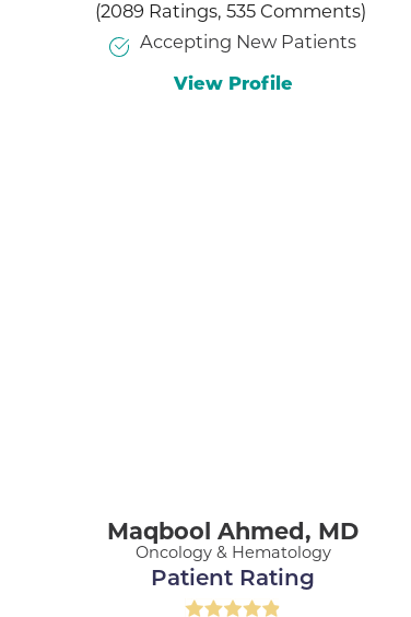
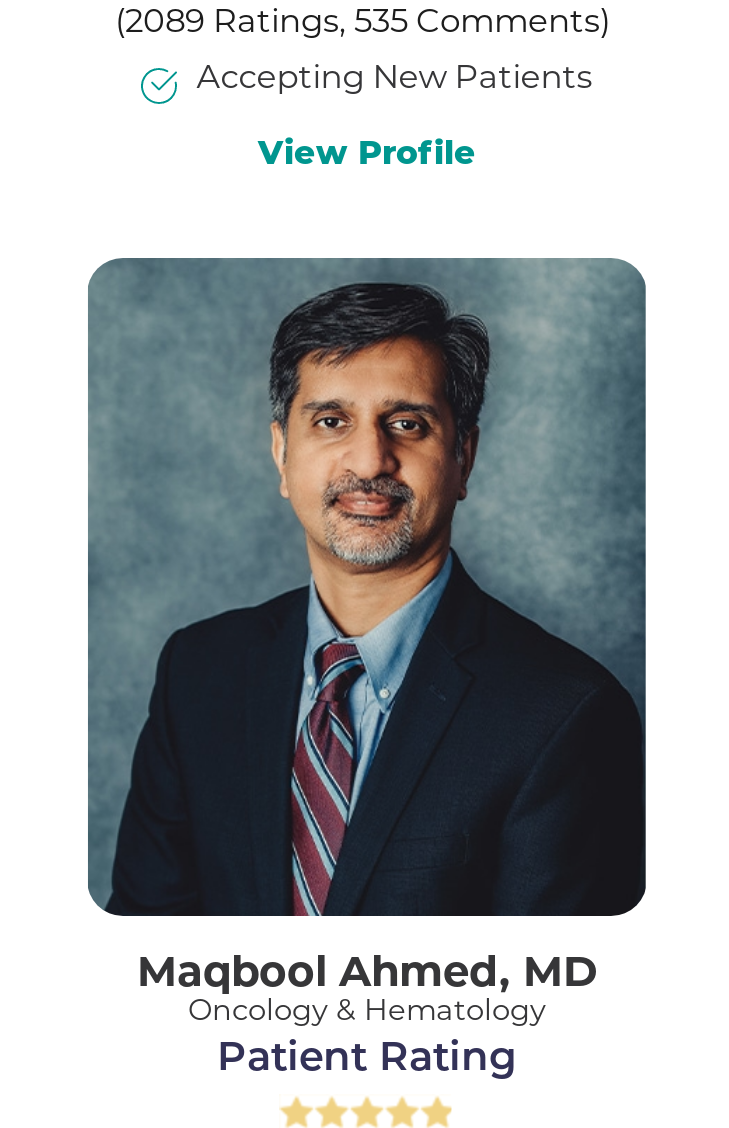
none -> [85,256,649,918] [image]

